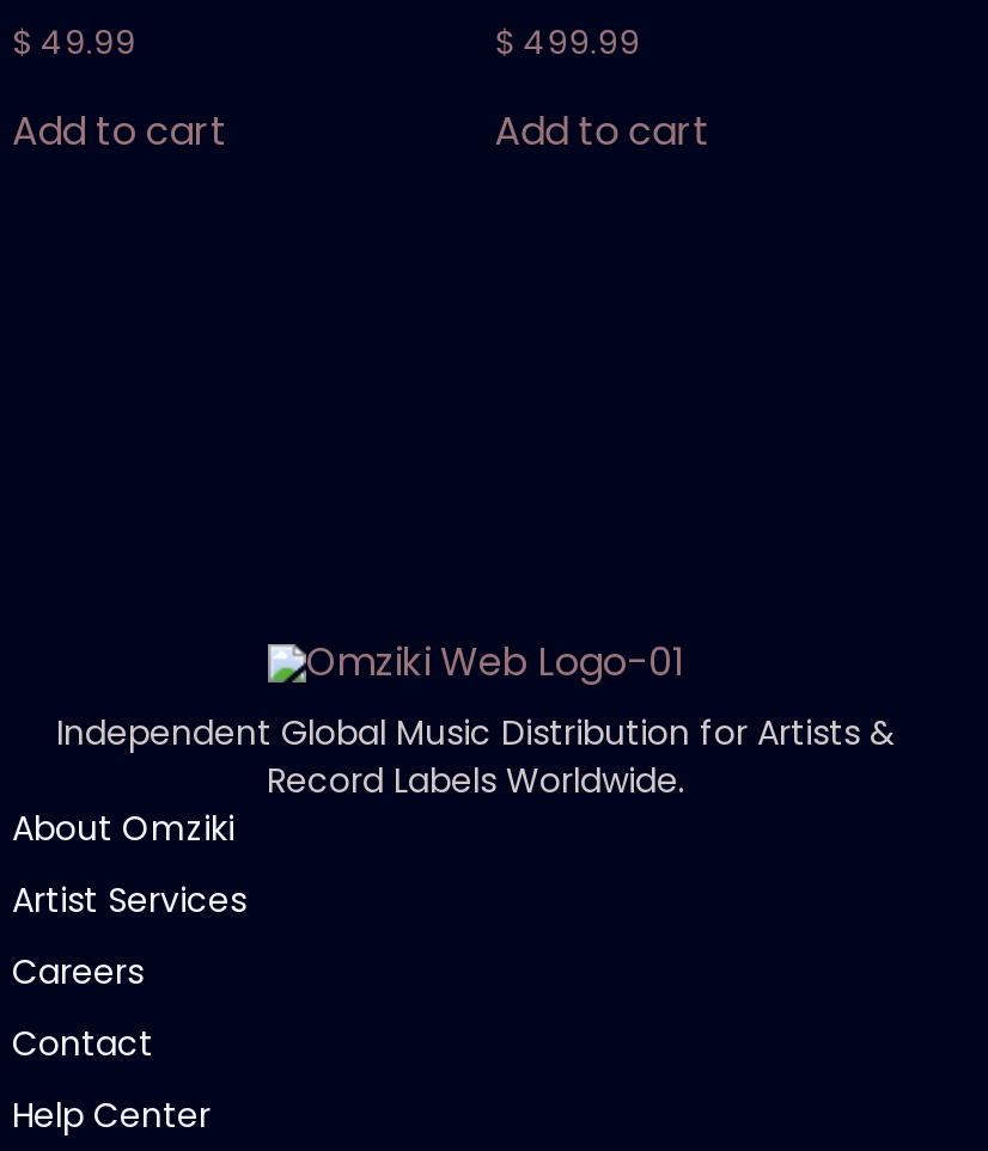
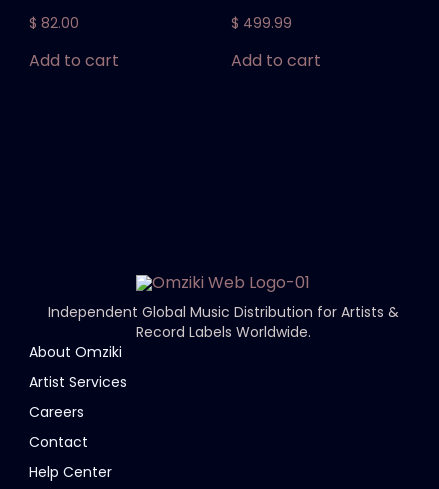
[12,21,136,66] $49.99 -> [29,14,79,33] $82.00

